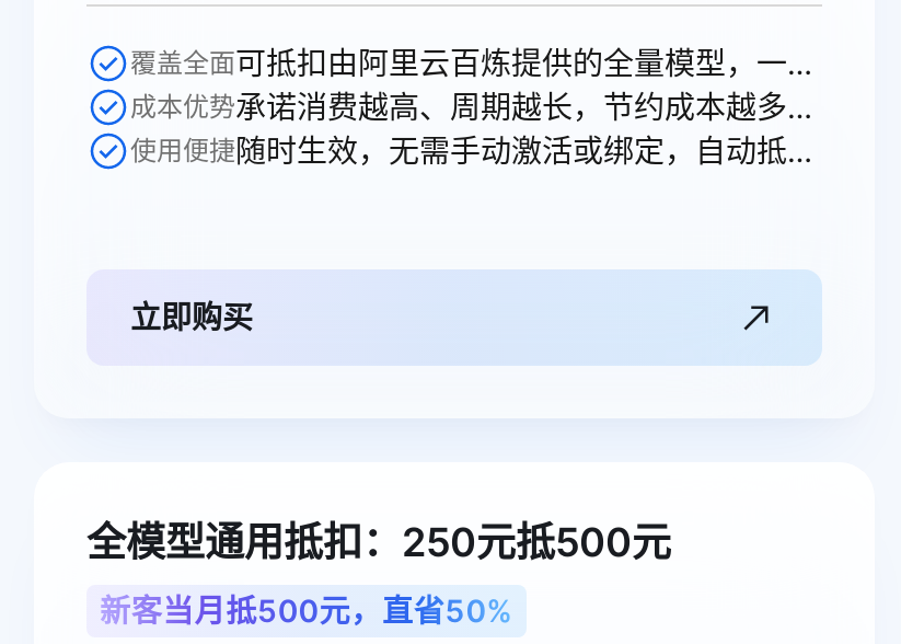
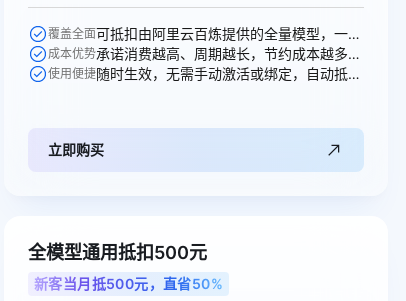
[86,519,671,565] 全模型通用抵扣：250元抵500元 -> [28,242,207,263] 全模型通用抵扣500元

